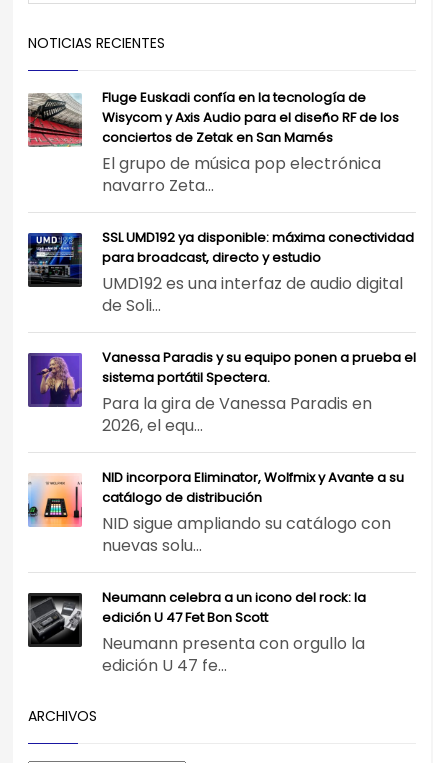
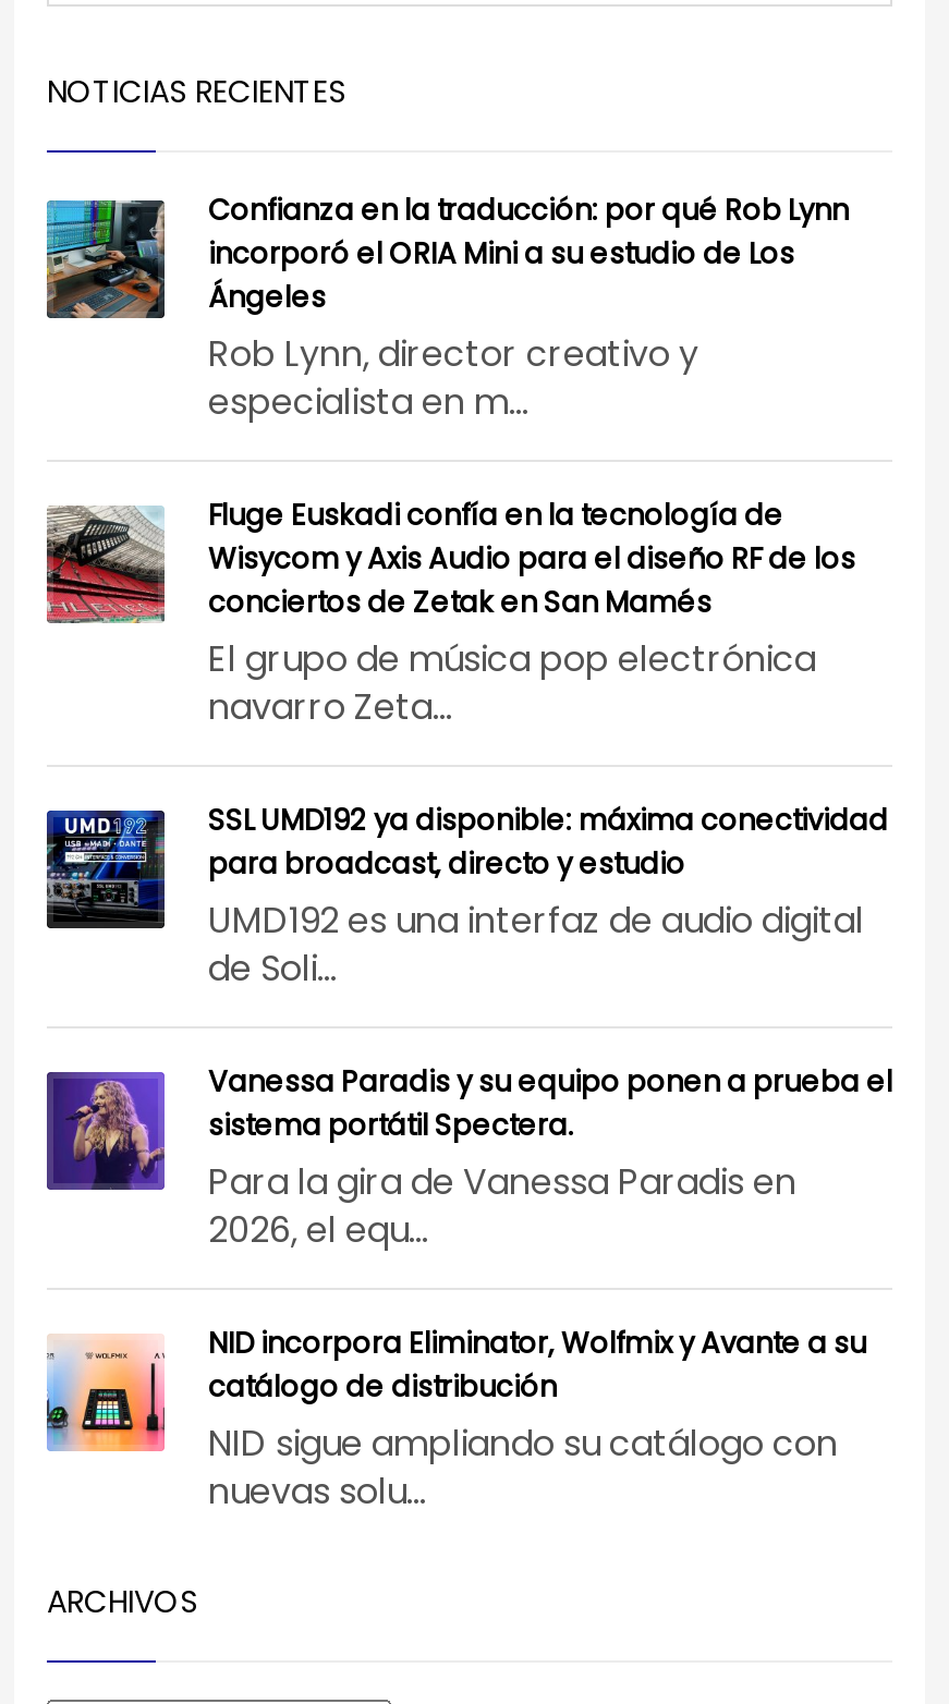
none -> [45,189,849,426] [image] | Confianza en la traducción: por qué Rob Lynn | incorporó el ORIA Mini a su estudio de Los | Ángeles | Rob Lynn, director creativo y | especialista en m...
moved [26,88,416,557] -> [42,494,892,1516]: [image] | Fluge Euskadi confía en la tecnología de | Wisycom y Axis Audio para el diseño RF de los | ... | NID sigue ampliando su catálogo con | nuevas solu...
[27,588,366,677] [image] | Neumann celebra a un icono del rock: la | edición U 47 Fet Bon Scott | Neumann presenta con orgullo la | edición U 47 fe... -> none

